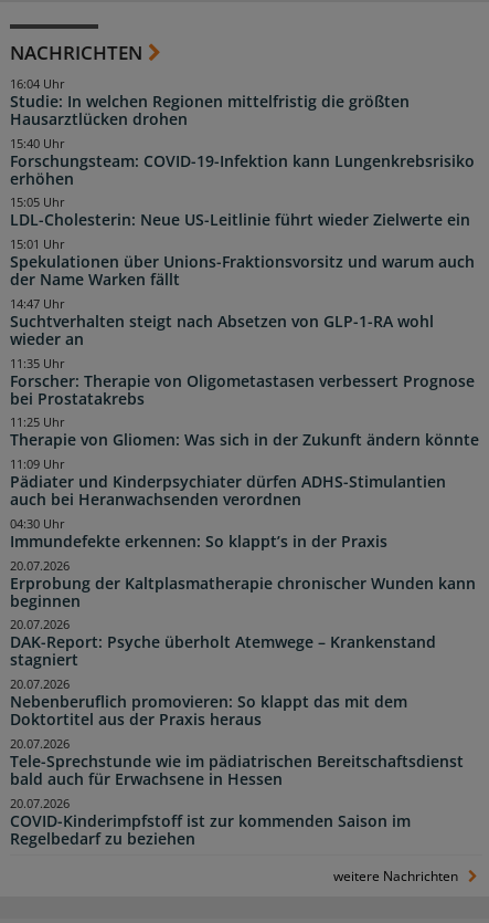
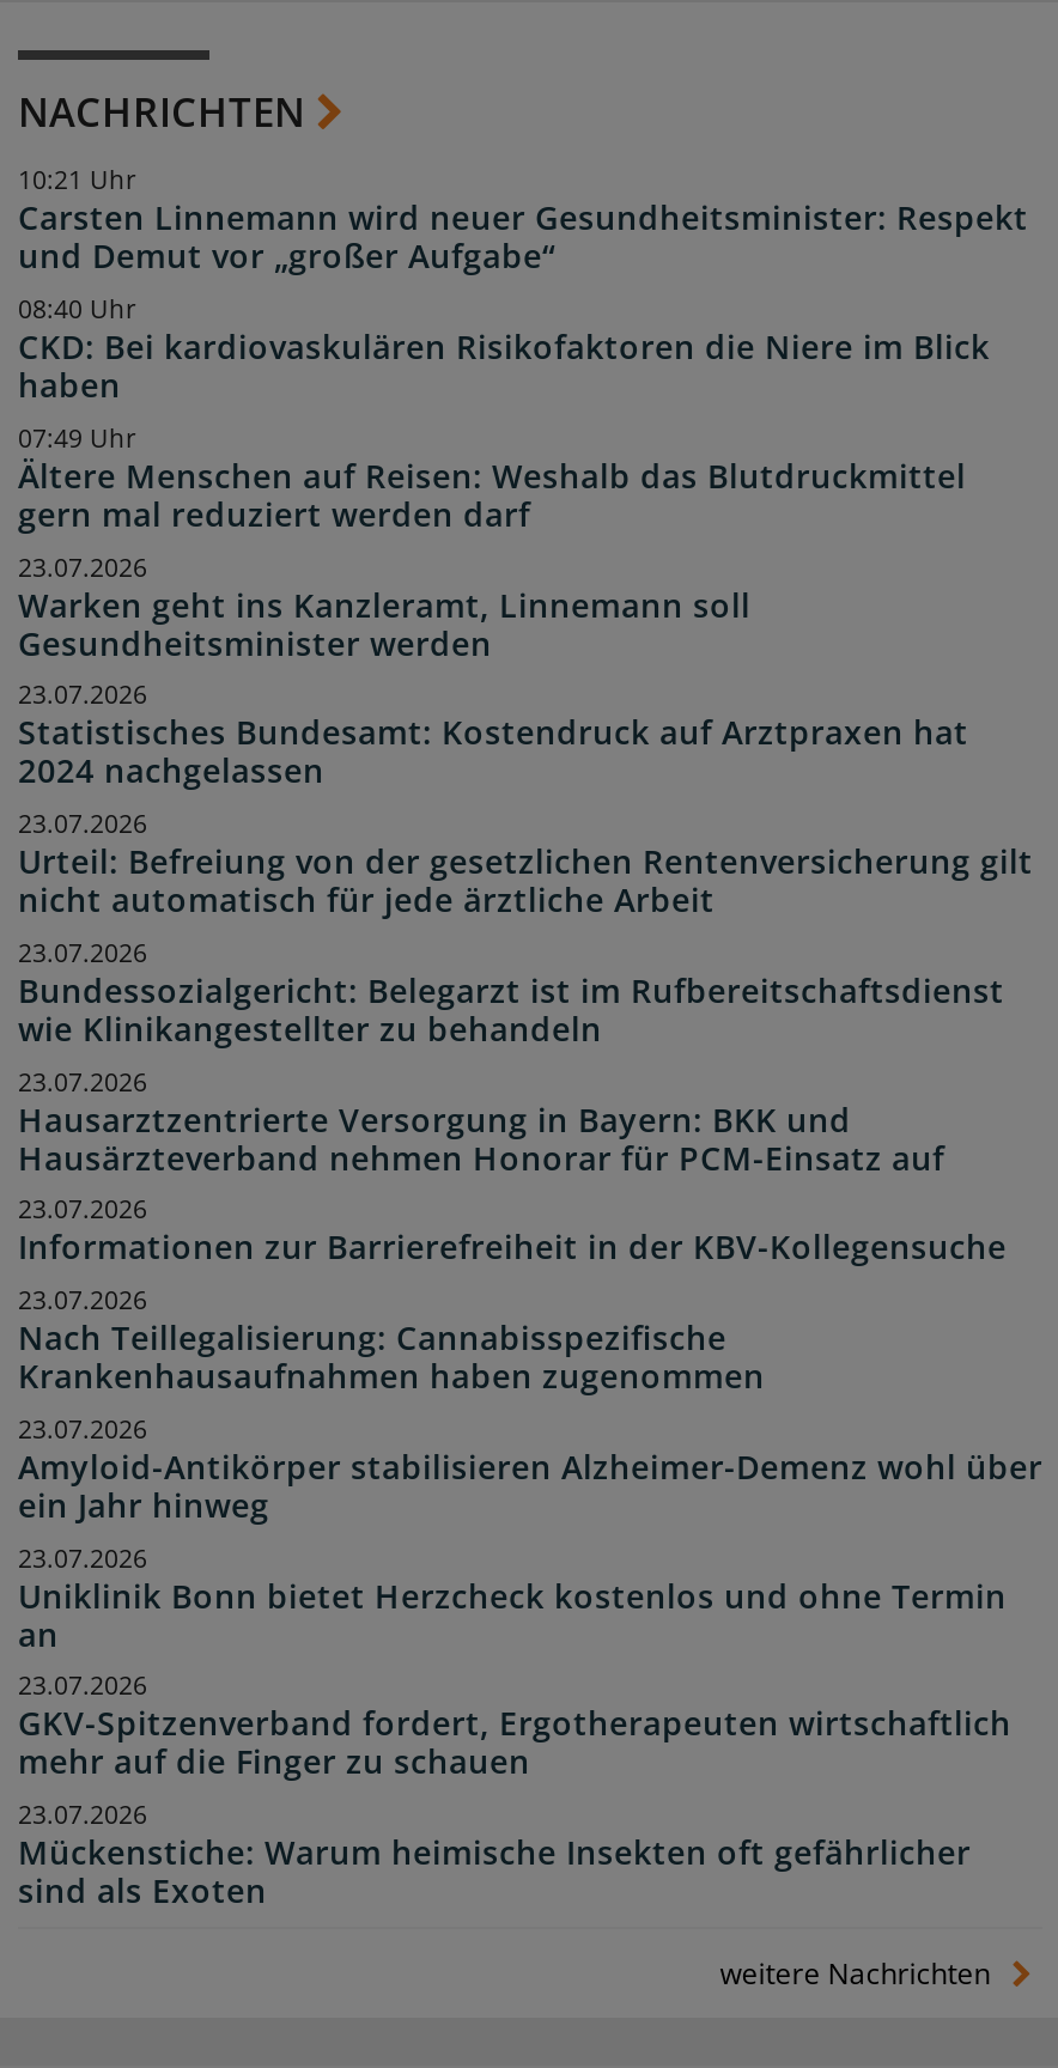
[10,76,65,92] 16:04 Uhr -> [18,164,138,197] 10:21 Uhr
[10,92,410,129] Studie: In welchen Regionen mittelfristig die größten | Hausarztlücken drohen -> [18,197,1028,279] Carsten Linnemann wird neuer Gesundheitsminister: Respekt | und Demut vor „großer Aufgabe“
[10,136,65,151] 15:40 Uhr -> [18,292,138,326] 08:40 Uhr
[10,151,475,189] Forschungsteam: COVID-19-Infektion kann Lungenkrebsrisiko | erhöhen -> [18,326,990,407] CKD: Bei kardiovaskulären Risikofaktoren die Niere im Blick | haben
[10,195,65,210] 15:05 Uhr -> [18,421,138,455] 07:49 Uhr
[10,210,470,230] LDL-Cholesterin: Neue US-Leitlinie führt wieder Zielwerte ein -> [18,455,966,536] Ältere Menschen auf Reisen: Weshalb das Blutdruckmittel | gern mal reduziert werden darf
[10,237,65,252] 15:01 Uhr -> [18,550,147,583] 23.07.2026
[10,252,475,290] Spekulationen über Unions-Fraktionsvorsitz und warum auch | der Name Warken fällt -> [18,583,750,664] Warken geht ins Kanzleramt, Linnemann soll | Gesundheitsminister werden
[10,296,65,312] 14:47 Uhr -> [18,678,147,712] 23.07.2026
[10,312,434,349] Suchtverhalten steigt nach Absetzen von GLP-1-RA wohl | wieder an -> [18,712,968,793] Statistisches Bundesamt: Kostendruck auf Arztpraxen hat | 2024 nachgelassen
[10,355,65,371] 11:35 Uhr -> [18,807,147,840] 23.07.2026
[10,371,475,409] Forscher: Therapie von Oligometastasen verbessert Prognose | bei Prostatakrebs -> [18,840,1033,922] Urteil: Befreiung von der gesetzlichen Rentenversicherung gilt | nicht automatisch für jede ärztliche Arbeit
[10,415,65,430] 11:25 Uhr -> [18,936,147,969] 23.07.2026
[10,430,479,450] Therapie von Gliomen: Was sich in der Zukunft ändern könnte -> [18,969,1004,1051] Bundessozialgericht: Belegarzt ist im Rufbereitschaftsdienst | wie Klinikangestellter zu behandeln
[10,457,65,472] 11:09 Uhr -> [18,1064,147,1098] 23.07.2026
[10,472,446,510] Pädiater und Kinderpsychiater dürfen ADHS-Stimulantien | auch bei Heranwachsenden verordnen -> [18,1098,944,1179] Hausarztzentrierte Versorgung in Bayern: BKK und | Hausärzteverband nehmen Honorar für PCM-Einsatz auf
[10,516,65,532] 04:30 Uhr -> [18,1193,147,1226] 23.07.2026
[10,532,387,551] Immundefekte erkennen: So klappt’s in der Praxis -> [18,1226,1007,1270] Informationen zur Barrierefreiheit in der KBV-Kollegensuche
[10,558,70,573] 20.07.2026 -> [18,1283,147,1317] 23.07.2026
[10,573,476,611] Erprobung der Kaltplasmatherapie chronischer Wunden kann | beginnen -> [18,1317,765,1398] Nach Teillegalisierung: Cannabisspezifische | Krankenhausaufnahmen haben zugenommen
[10,617,70,633] 20.07.2026 -> [18,1412,147,1445] 23.07.2026
[10,633,436,670] DAK-Report: Psyche überholt Atemwege – Krankenstand | stagniert -> [18,1445,1042,1527] Amyloid-Antikörper stabilisieren Alzheimer-Demenz wohl über | ein Jahr hinweg
[10,677,70,692] 20.07.2026 -> [18,1540,147,1574] 23.07.2026
[10,692,407,730] Nebenberuflich promovieren: So klappt das mit dem | Doktortitel aus der Praxis heraus -> [18,1574,1007,1655] Uniklinik Bonn bietet Herzcheck kostenlos und ohne Termin | an
[10,736,70,752] 20.07.2026 -> [18,1669,147,1703] 23.07.2026
[10,752,464,789] Tele-Sprechstunde wie im pädiatrischen Bereitschaftsdienst | bald auch für Erwachsene in Hessen -> [18,1703,1011,1784] GKV-Spitzenverband fordert, Ergotherapeuten wirtschaftlich | mehr auf die Finger zu schauen
[10,795,70,811] 20.07.2026 -> [18,1798,147,1831] 23.07.2026
[10,811,411,848] COVID-Kinderimpfstoff ist zur kommenden Saison im | Regelbedarf zu beziehen -> [18,1831,971,1913] Mückenstiche: Warum heimische Insekten oft gefährlicher | sind als Exoten

